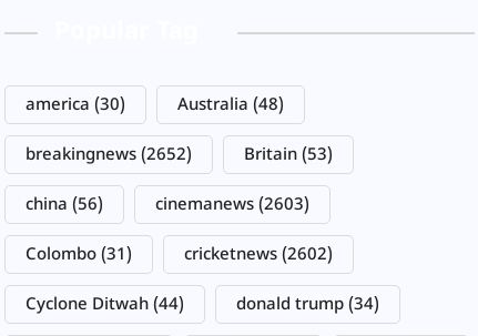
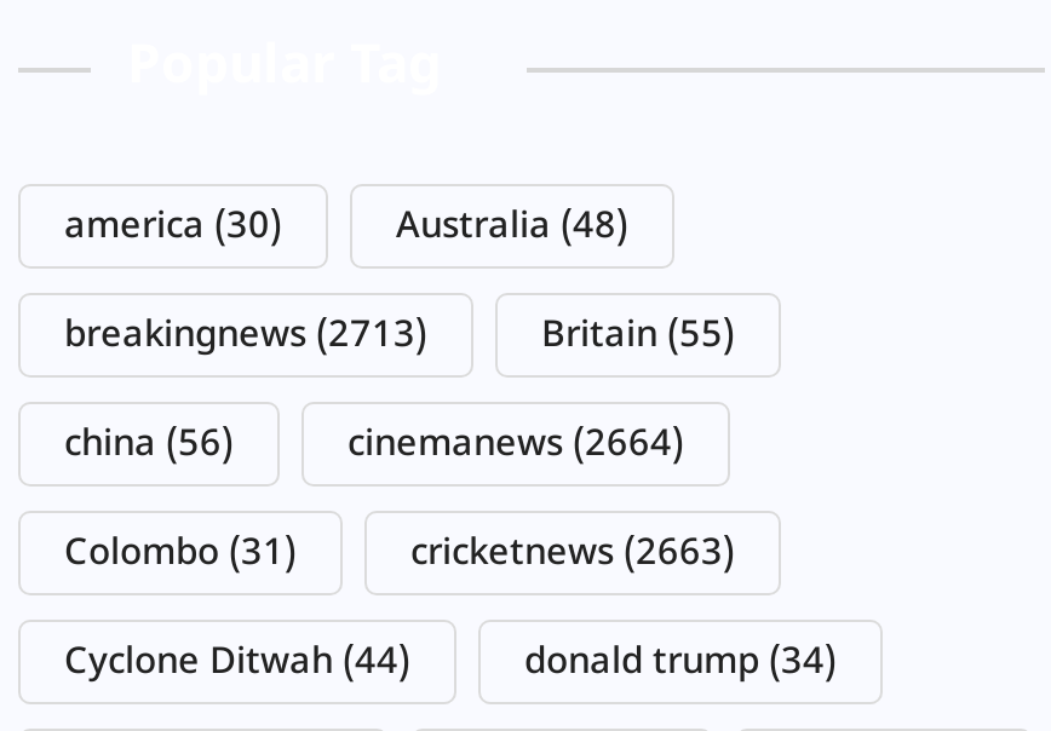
[26,145,192,166] breakingnews (2652) -> [64,315,427,361] breakingnews (2713)
[244,145,333,166] Britain (53) -> [541,315,735,361] Britain (55)
[155,195,309,216] cinemanews (2603) -> [348,424,684,470] cinemanews (2664)
[184,245,333,266] cricketnews (2602) -> [410,533,735,579] cricketnews (2663)

